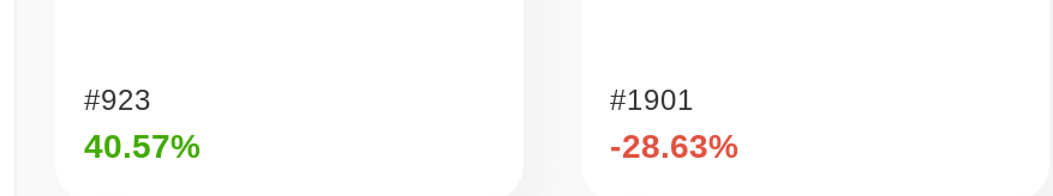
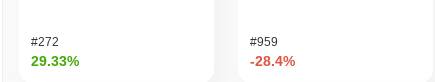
[84,83,199,164] #923 | 40.57% -> [31,35,79,69] #272 | 29.33%
[610,83,737,164] #1901 | -28.63% -> [250,35,295,69] #959 | -28.4%

